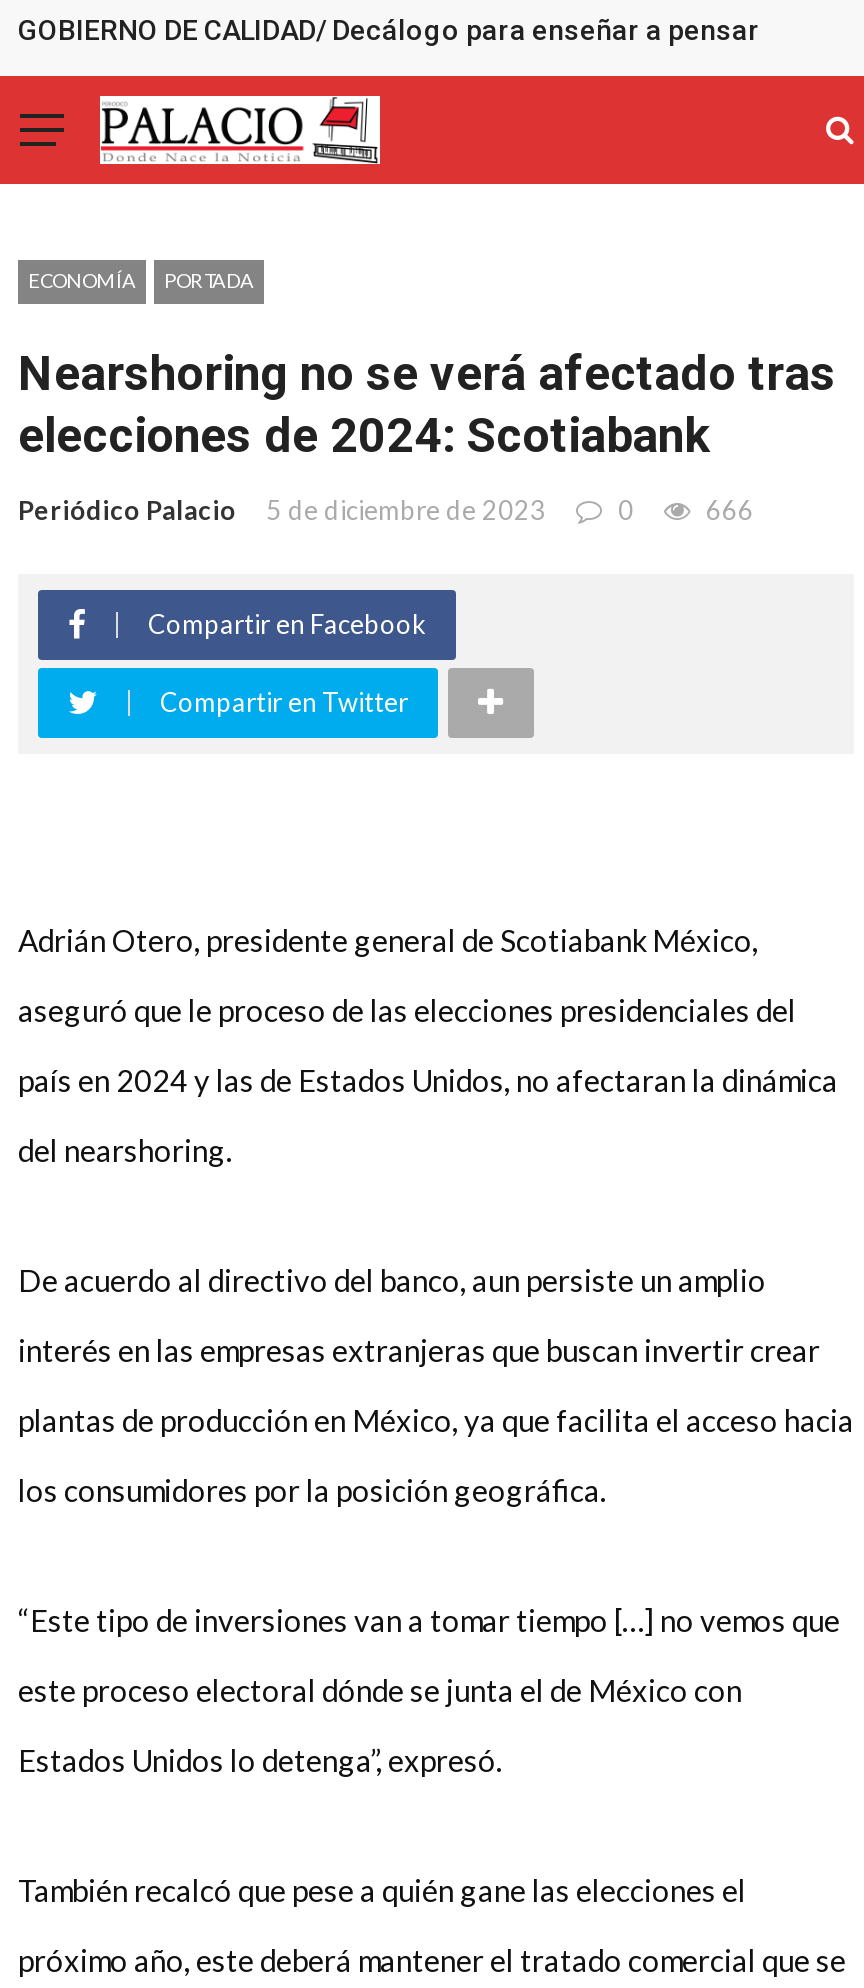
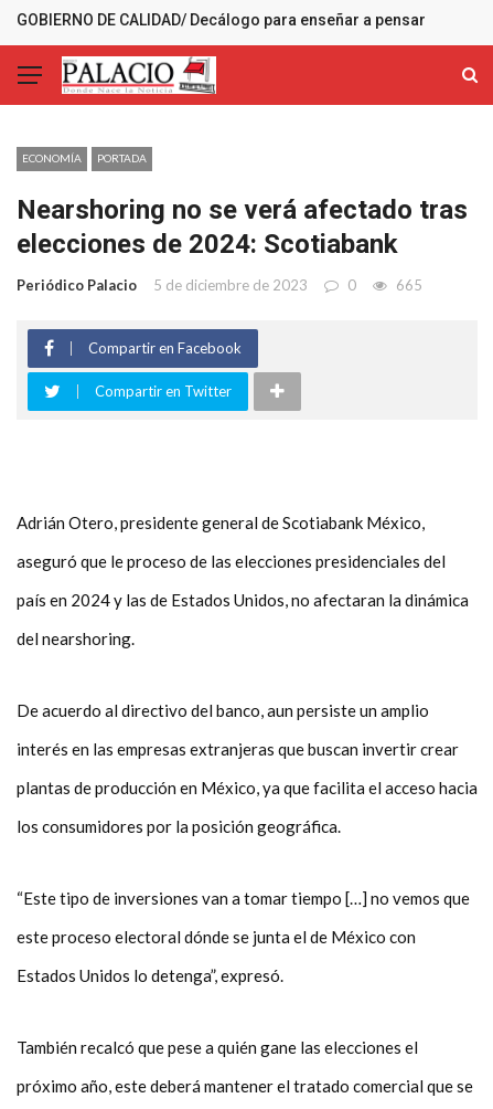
[706,494,754,526] 666 -> [396,276,422,294] 665

